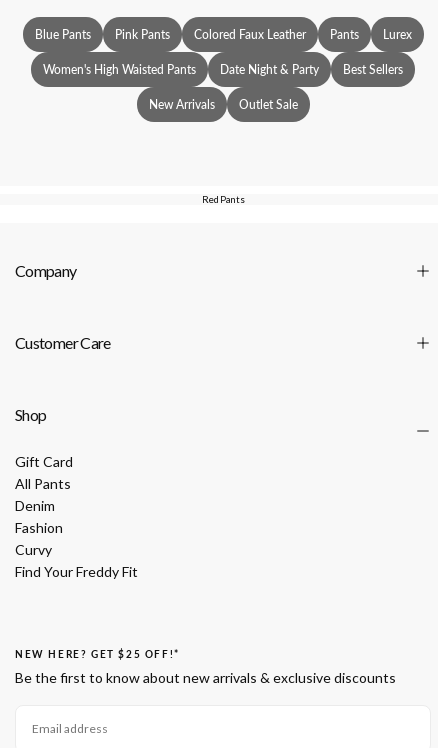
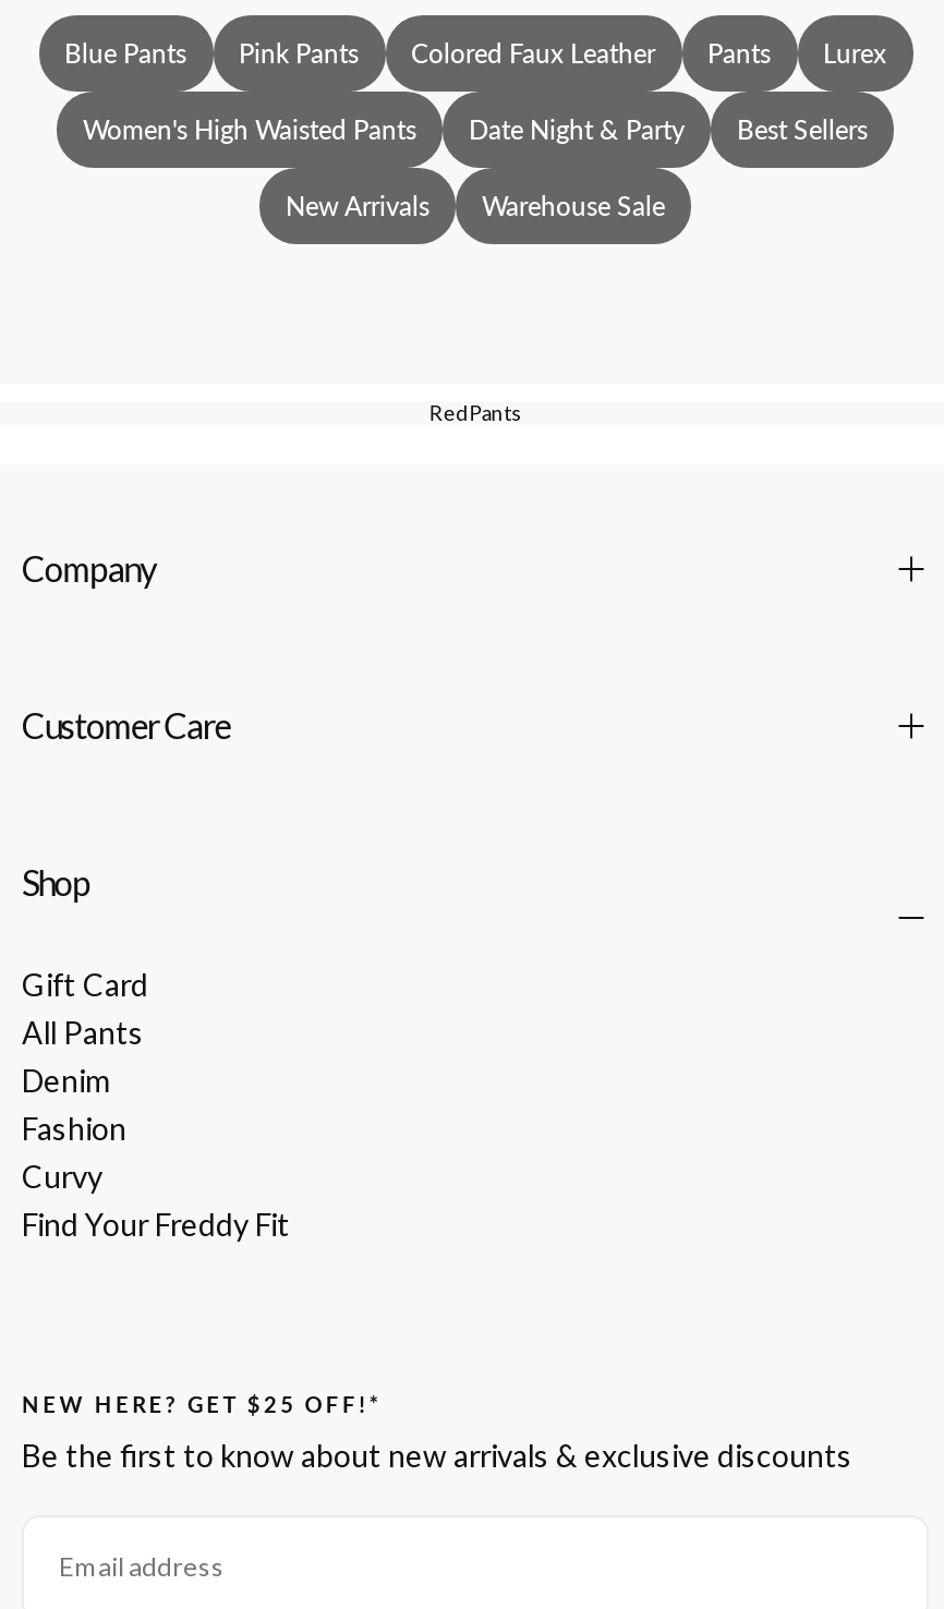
[238,97,297,112] Outlet Sale -> [482,189,665,222] Warehouse Sale

